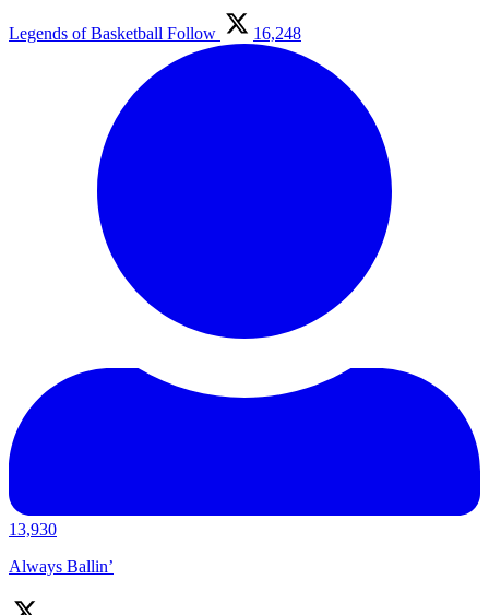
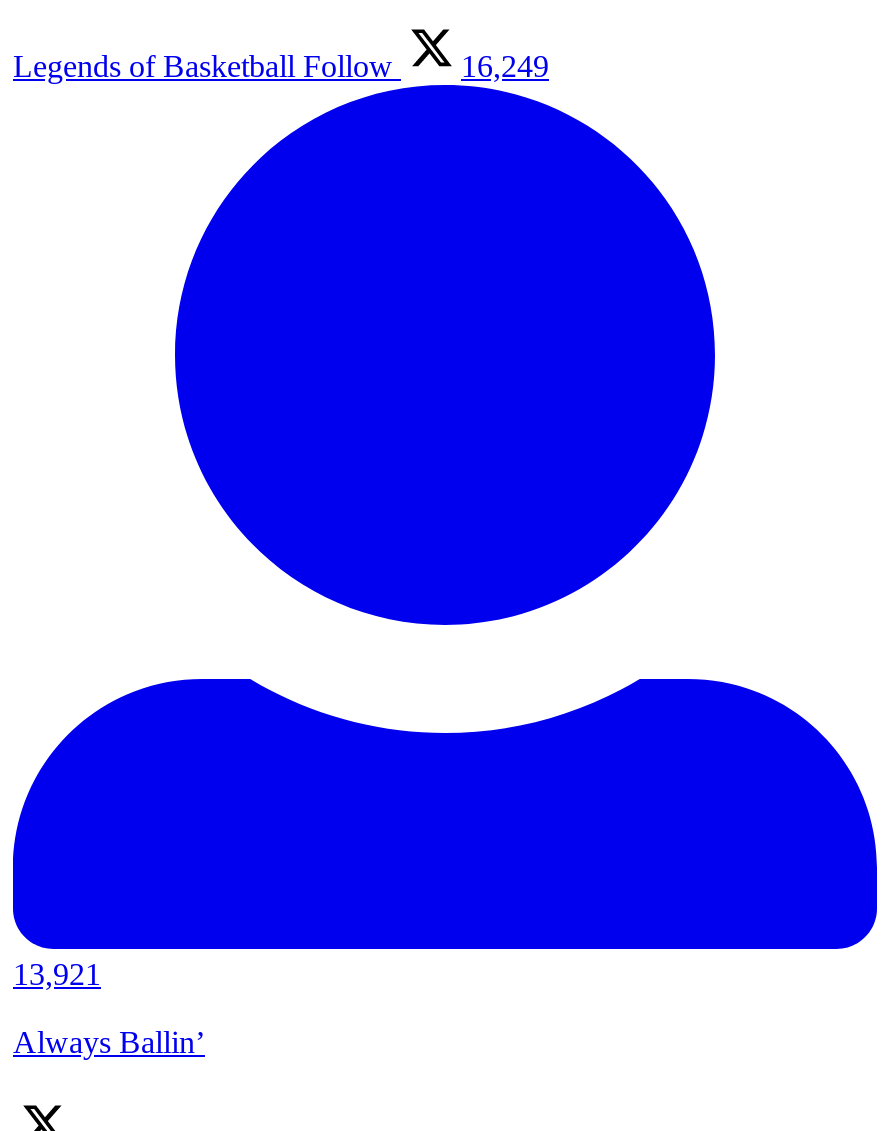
[9,24,301,43] Legends of Basketball Follow 16,248 -> [13,49,549,83] Legends of Basketball Follow 16,249
[9,520,57,539] 13,930 -> [13,957,101,991] 13,921

